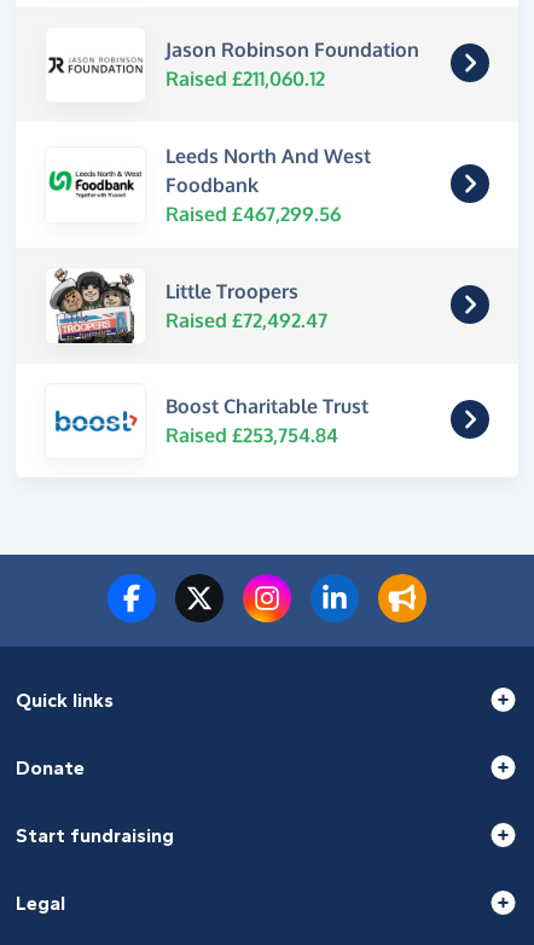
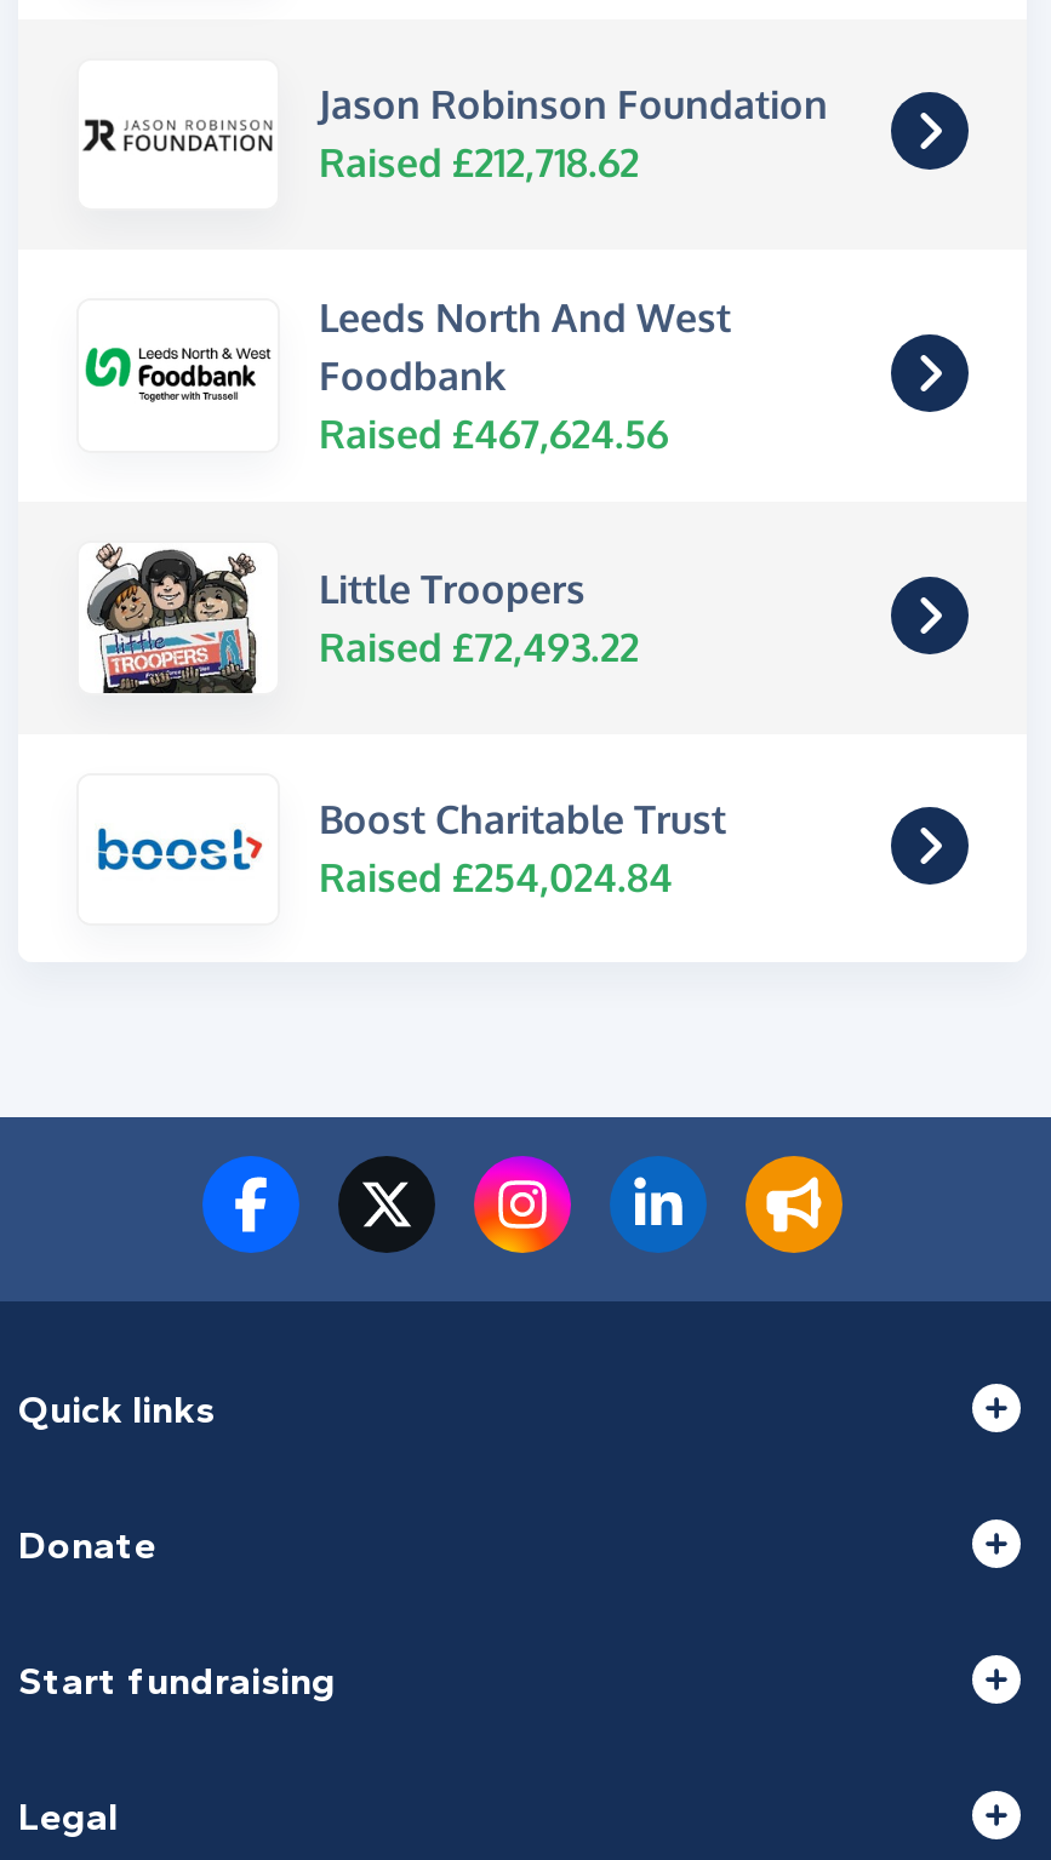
[166,67,325,91] Raised £211,060.12 -> [319,139,639,187] Raised £212,718.62
[166,202,341,226] Raised £467,299.56 -> [319,410,668,458] Raised £467,624.56
[166,308,327,332] Raised £72,492.47 -> [319,622,639,671] Raised £72,493.22
[166,423,338,447] Raised £253,754.84 -> [319,854,673,902] Raised £254,024.84

